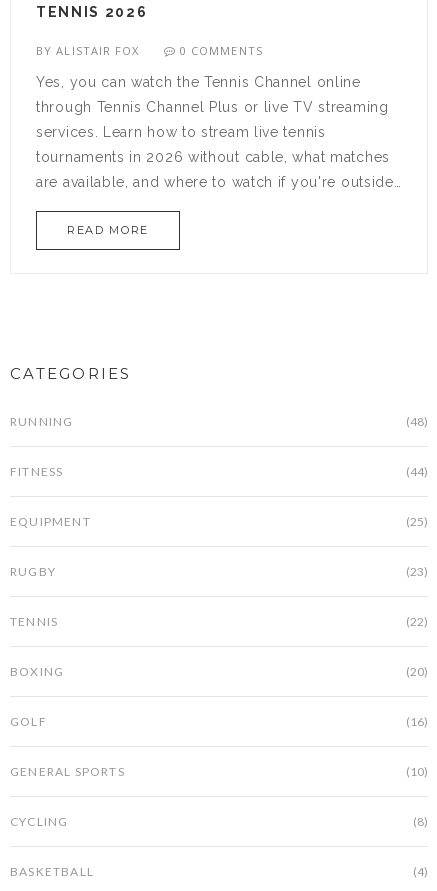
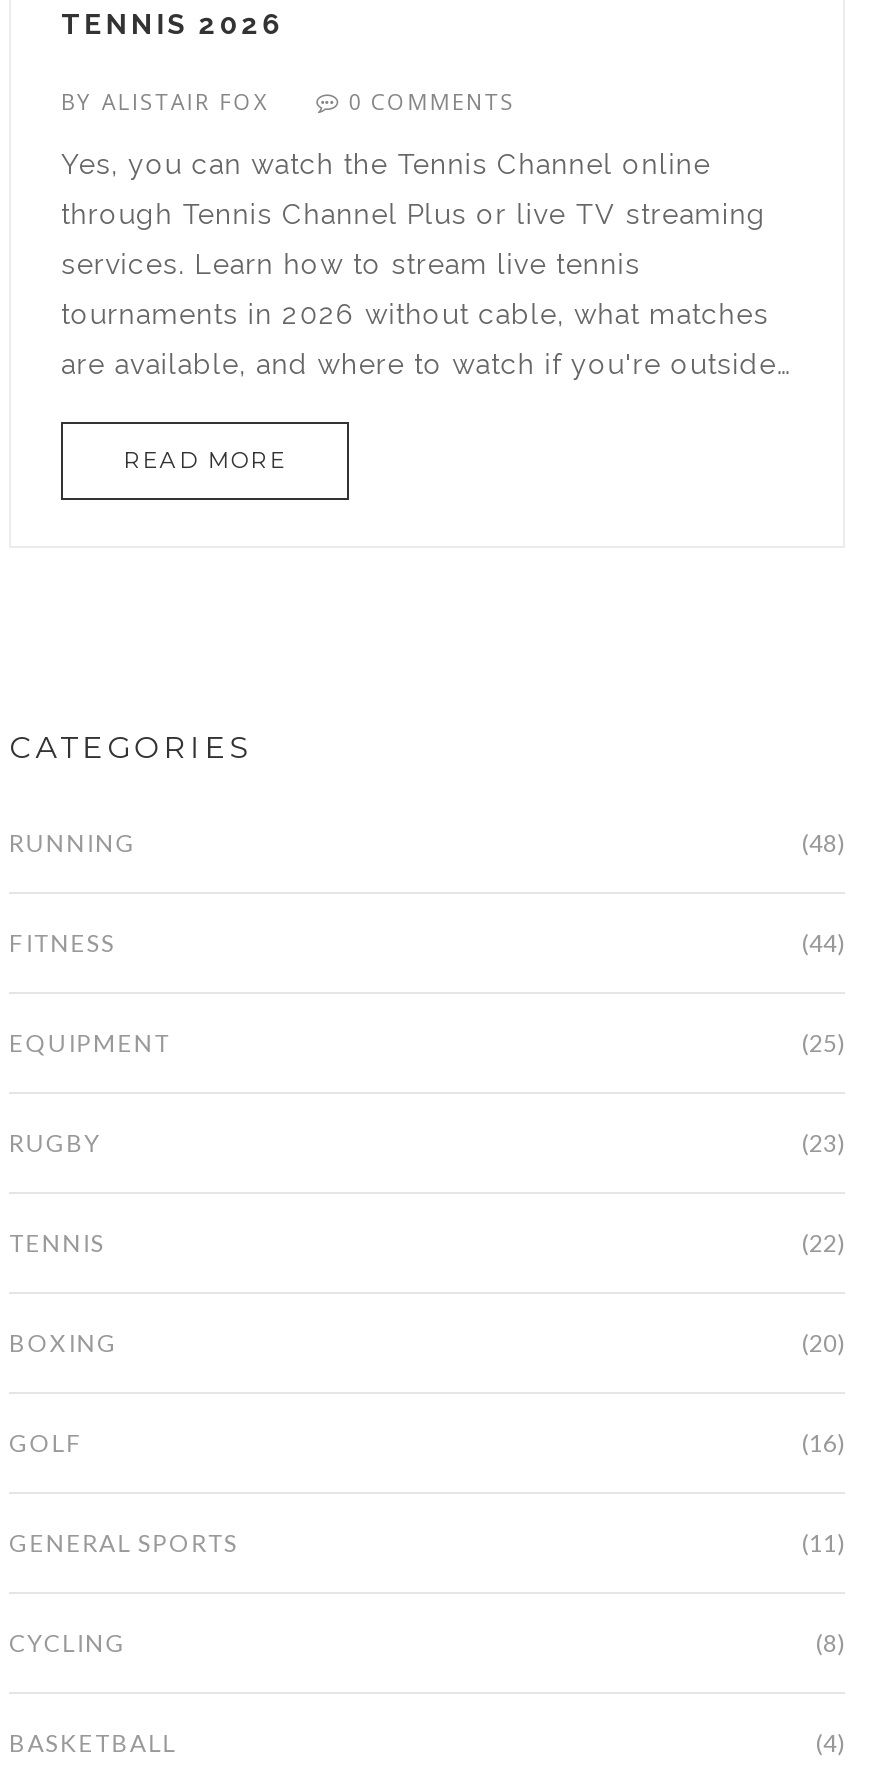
[406,764,428,779] (10) -> [801,1528,845,1558] (11)

